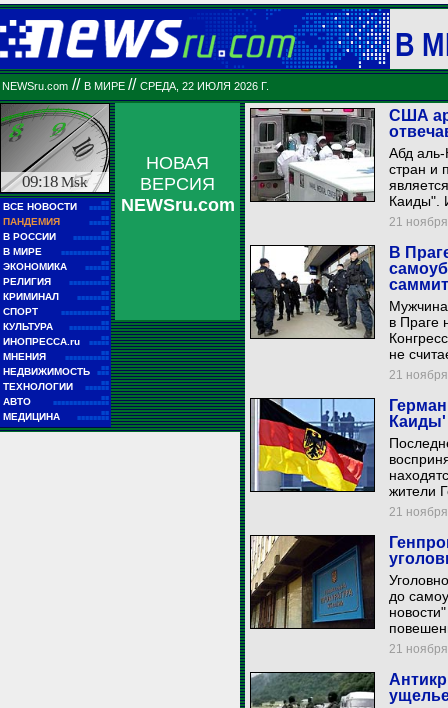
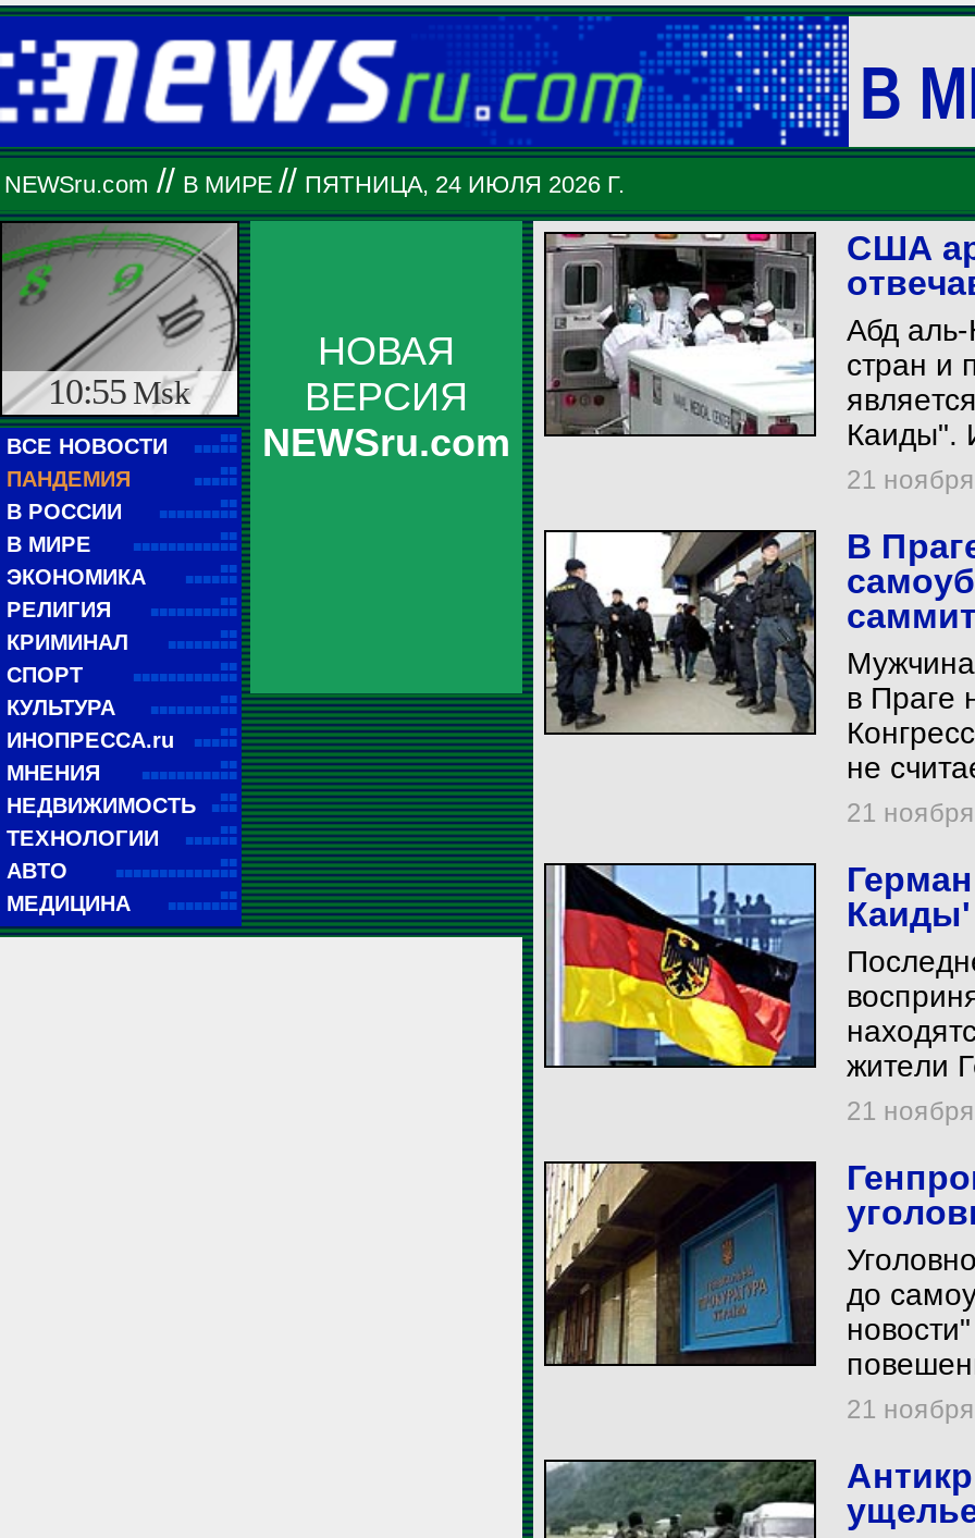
[2,76,269,93] NEWSru.com // В МИРЕ // СРЕДА, 22 ИЮЛЯ 2026 Г. -> [4,162,625,199] NEWSru.com // В МИРЕ // ПЯТНИЦА, 24 ИЮЛЯ 2026 Г.
[22,172,88,191] 09:18 Msk -> [48,371,192,413] 10:55 Msk

